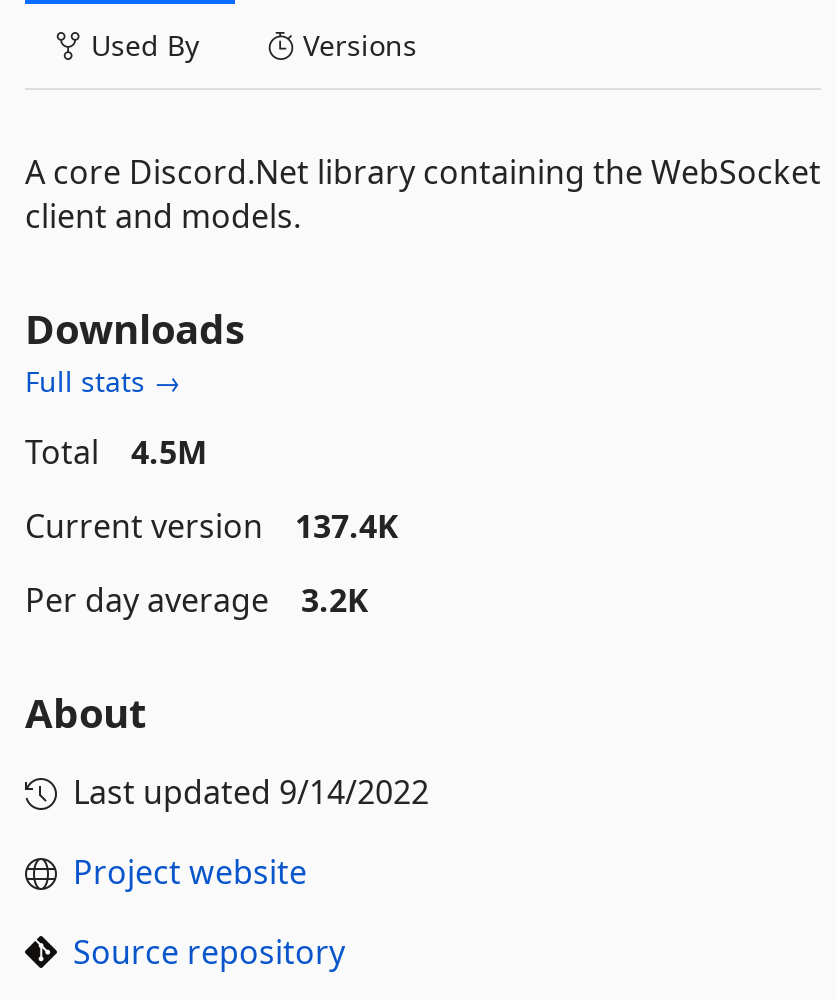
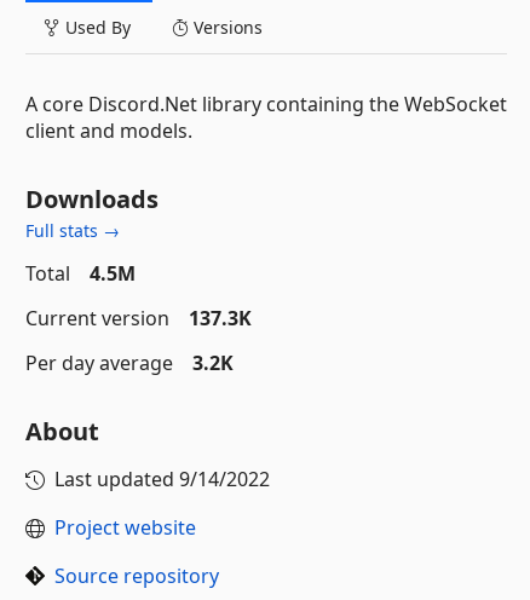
[25,504,399,548] Current version 137.4K -> [25,305,252,331] Current version 137.3K

